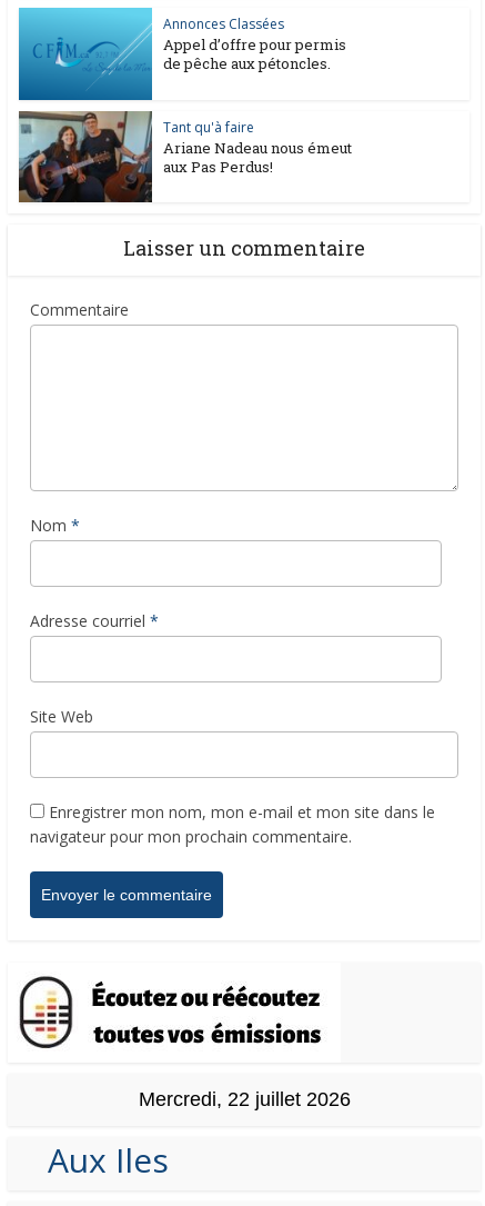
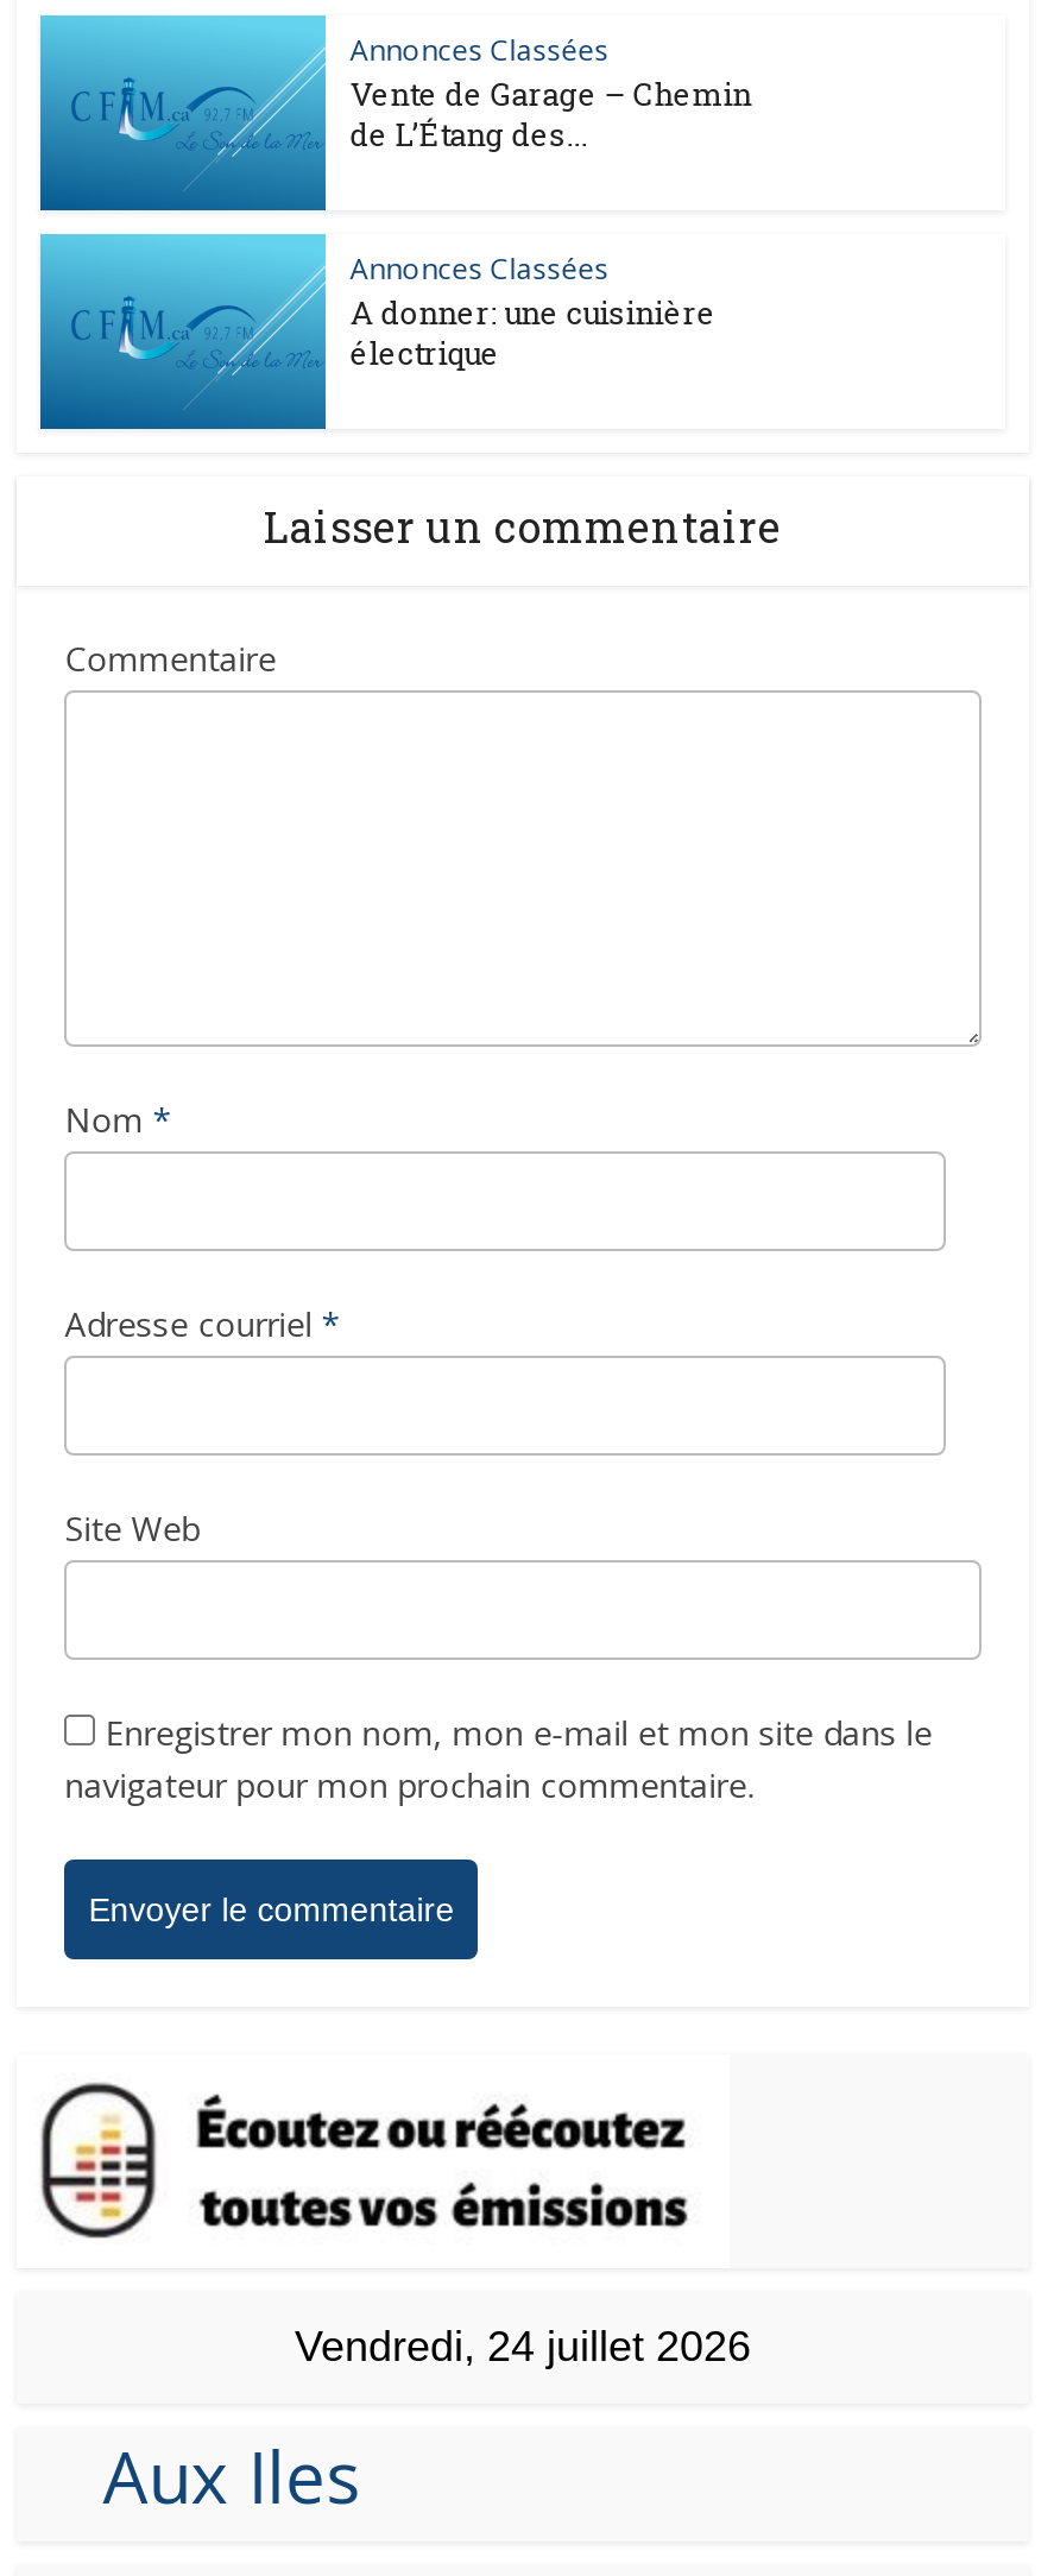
[163,34,346,73] Appel d’offre pour permis | de pêche aux pétoncles. -> [350,73,751,156] Vente de Garage – Chemin | de L’Étang des...
[18,110,352,203] [image] | Tant qu'à faire | Ariane Nadeau nous émeut | aux Pas Perdus! -> [38,233,716,433] [image] | Annonces Classées | A donner: une cuisinière | électrique
[138,1088,350,1111] Mercredi, 22 juillet 2026 -> [295,2324,751,2371] Vendredi, 24 juillet 2026

